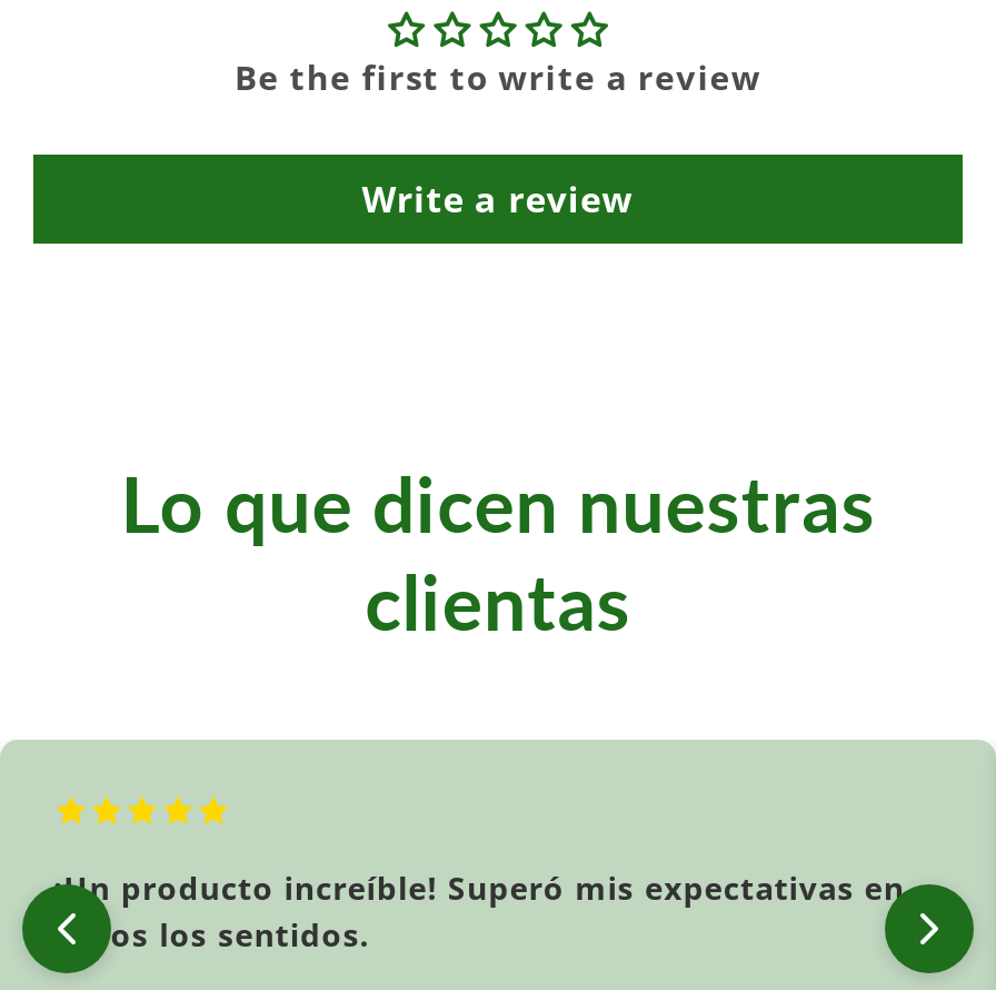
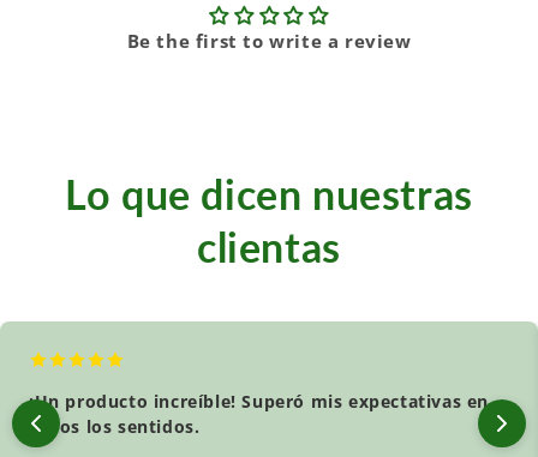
[362,175,634,224] Write a review -> none

